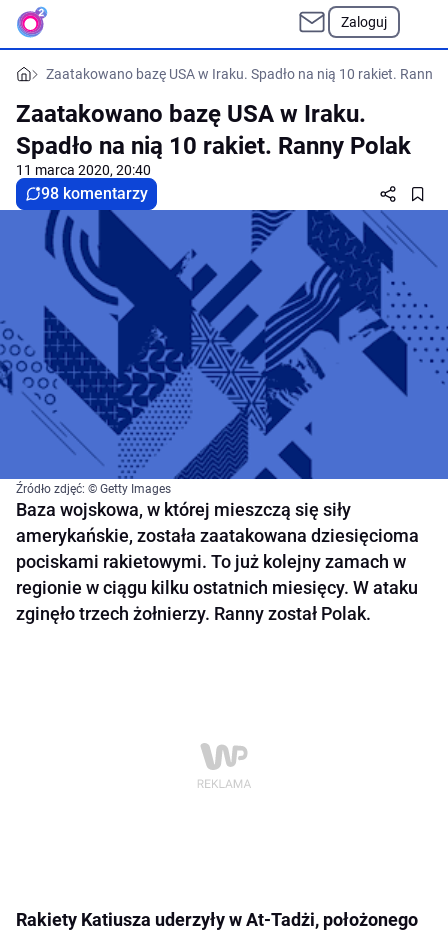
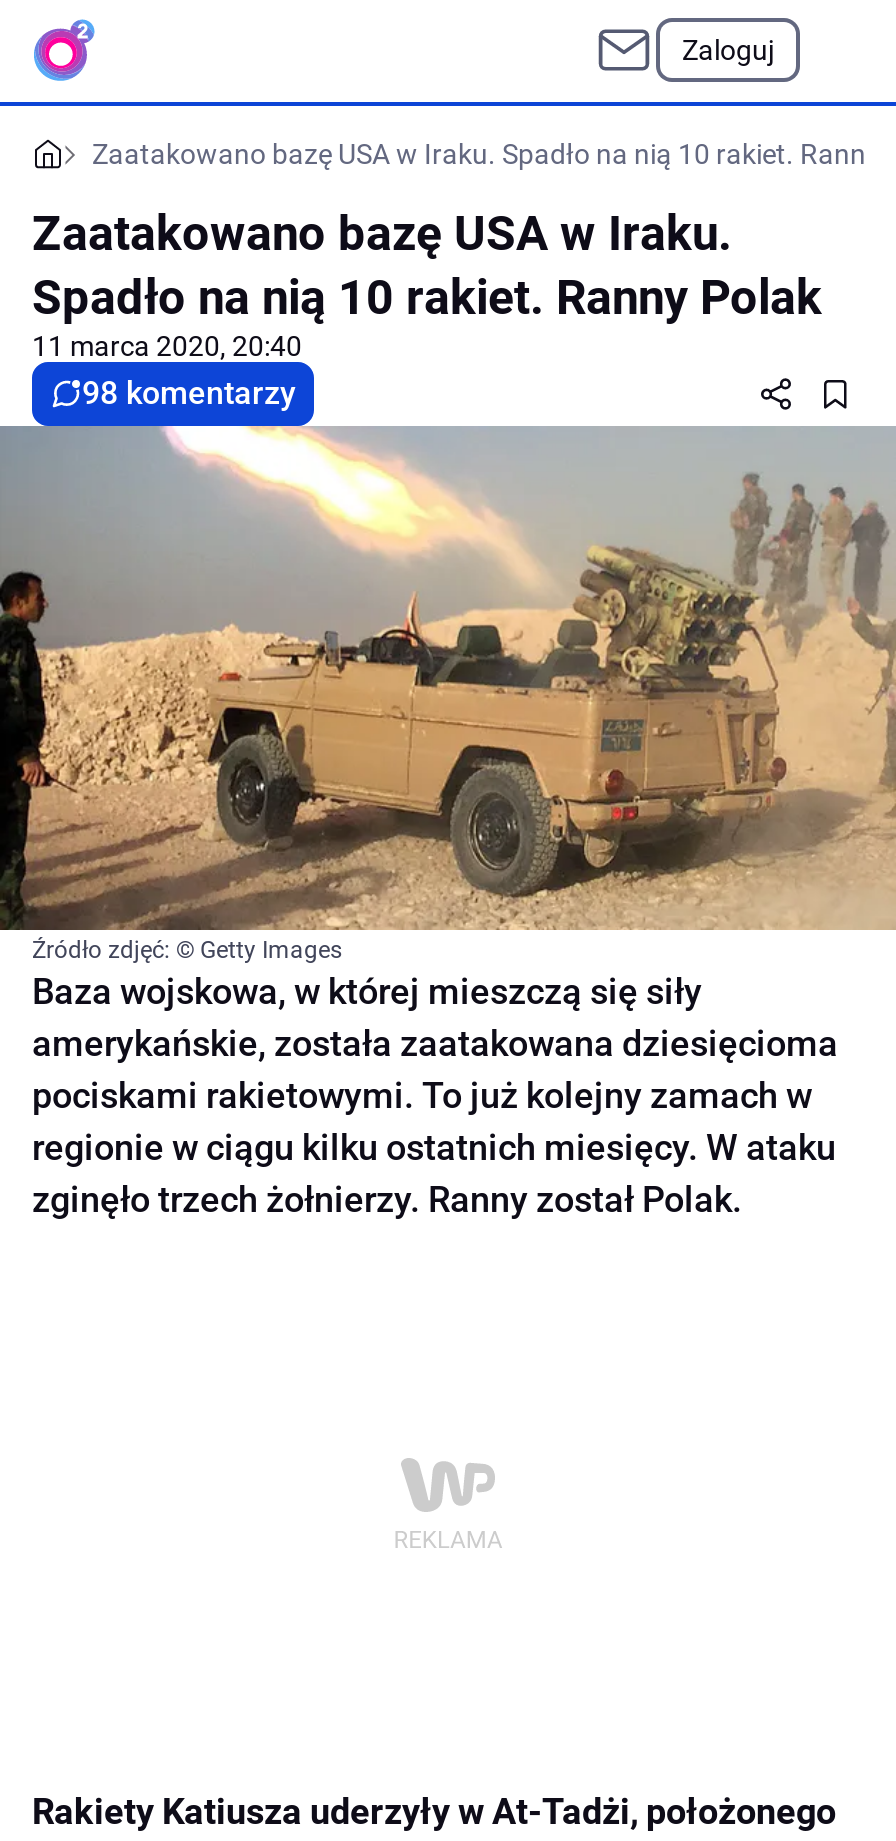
[3,209,445,480] [image] -> [6,424,890,932] [image]

